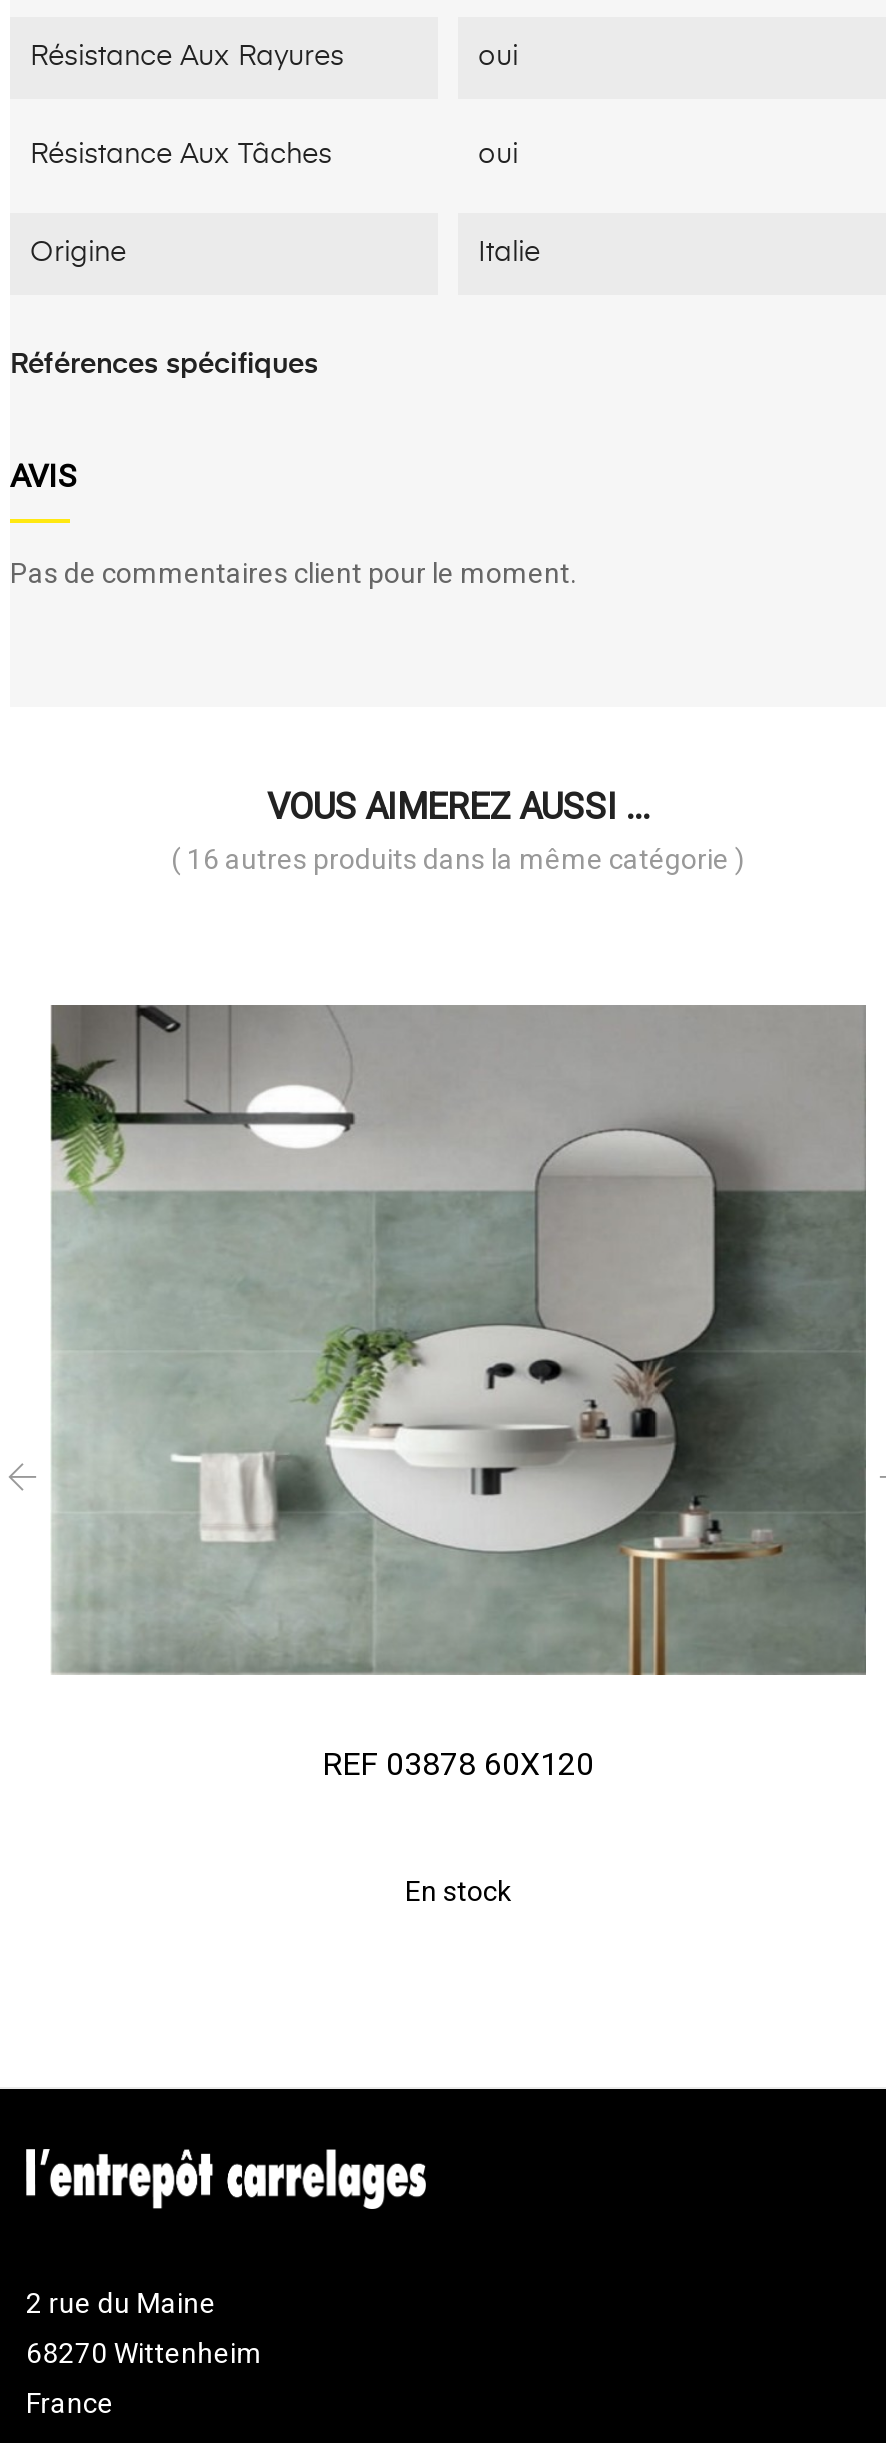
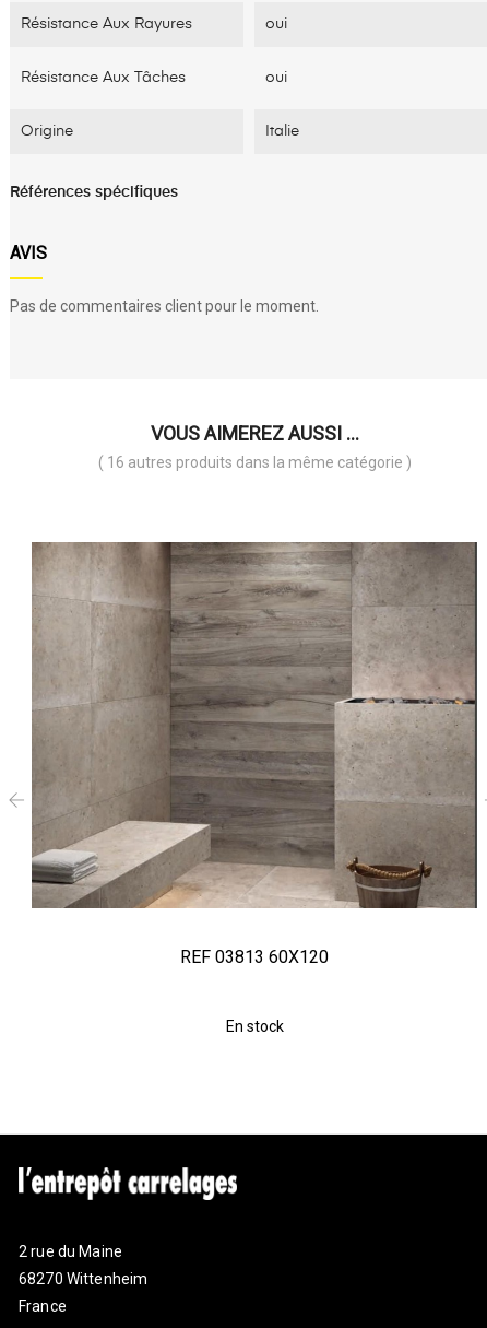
[50,1005,866,1783] [image] | REF 03878 60X120 -> [31,542,477,967] [image] | REF 03813 60X120

